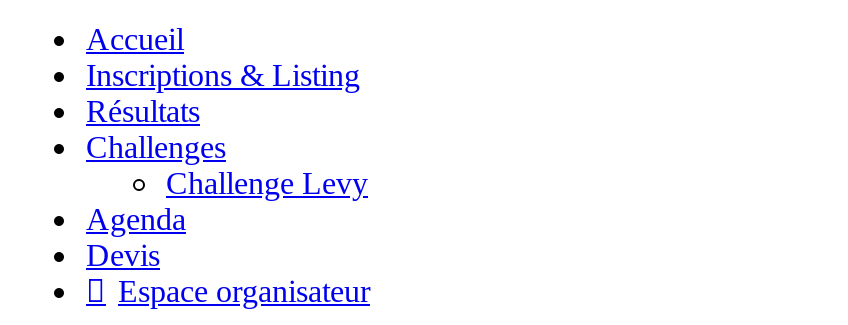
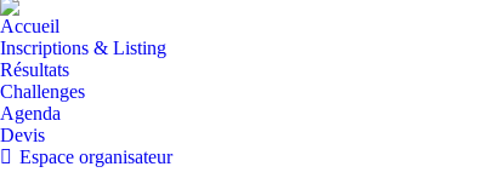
[166,166,368,200] Challenge Levy -> none

